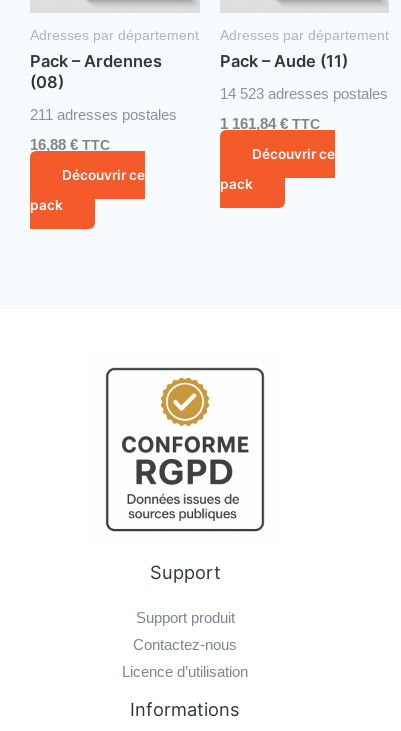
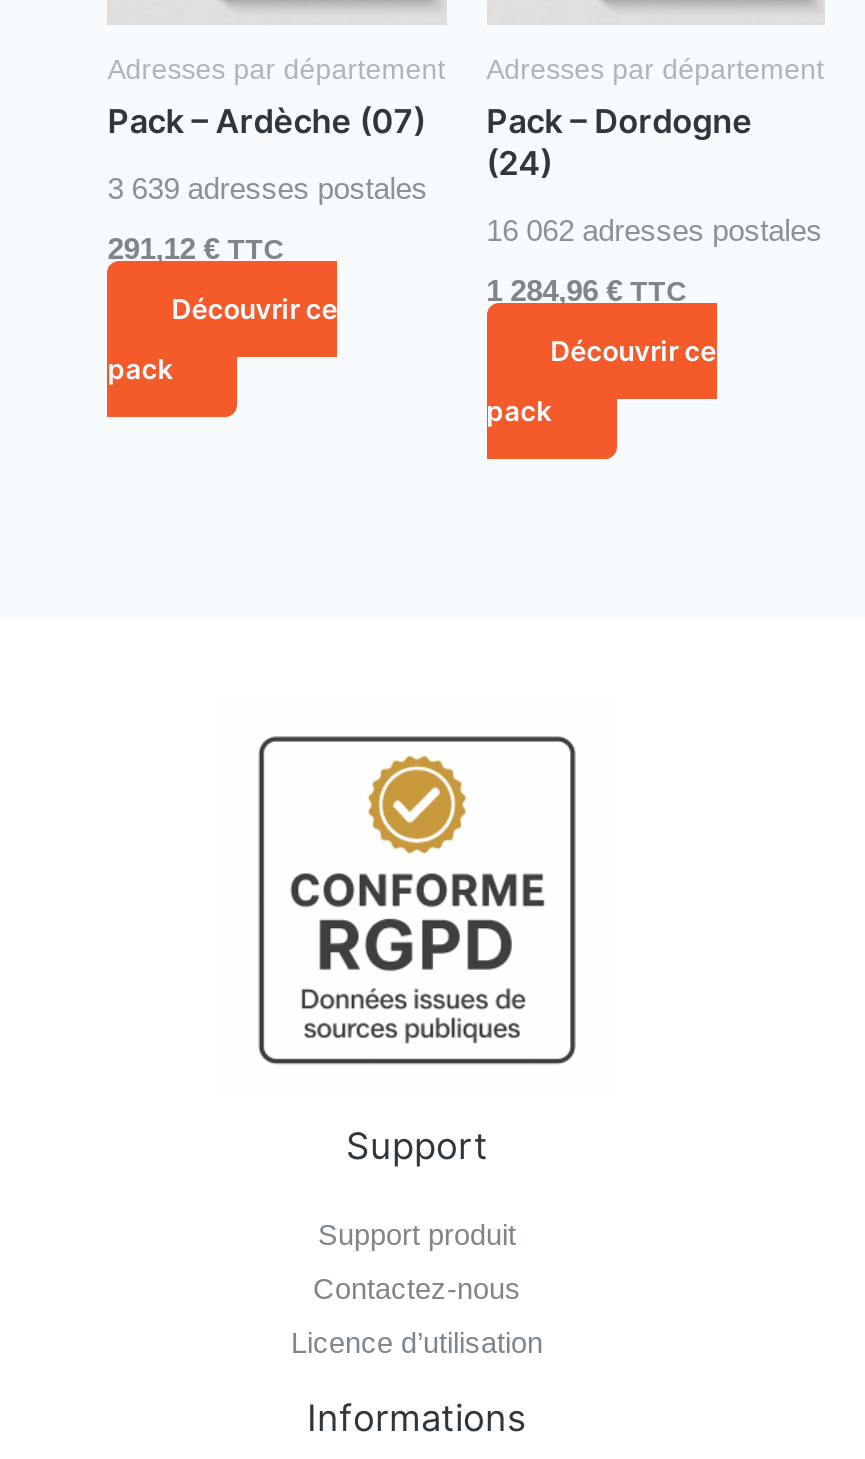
[30,51,162,92] Pack – Ardennes | (08) -> [107,102,425,142] Pack – Ardèche (07)
[220,51,348,71] Pack – Aude (11) -> [486,102,752,184] Pack – Dordogne | (24)
[220,85,388,102] 14 523 adresses postales -> [486,212,822,246] 16 062 adresses postales
[30,106,177,123] 211 adresses postales -> [107,170,427,204] 3 639 adresses postales
[220,116,320,132] 1 161,84 € TTC -> [486,274,686,306] 1 284,96 € TTC
[30,137,110,153] 16,88 € TTC -> [107,232,283,264] 291,12 € TTC
moved [220,146,335,192] -> [486,334,716,426]: Découvrir ce | pack
moved [30,167,145,213] -> [107,292,337,384]: Découvrir ce | pack

